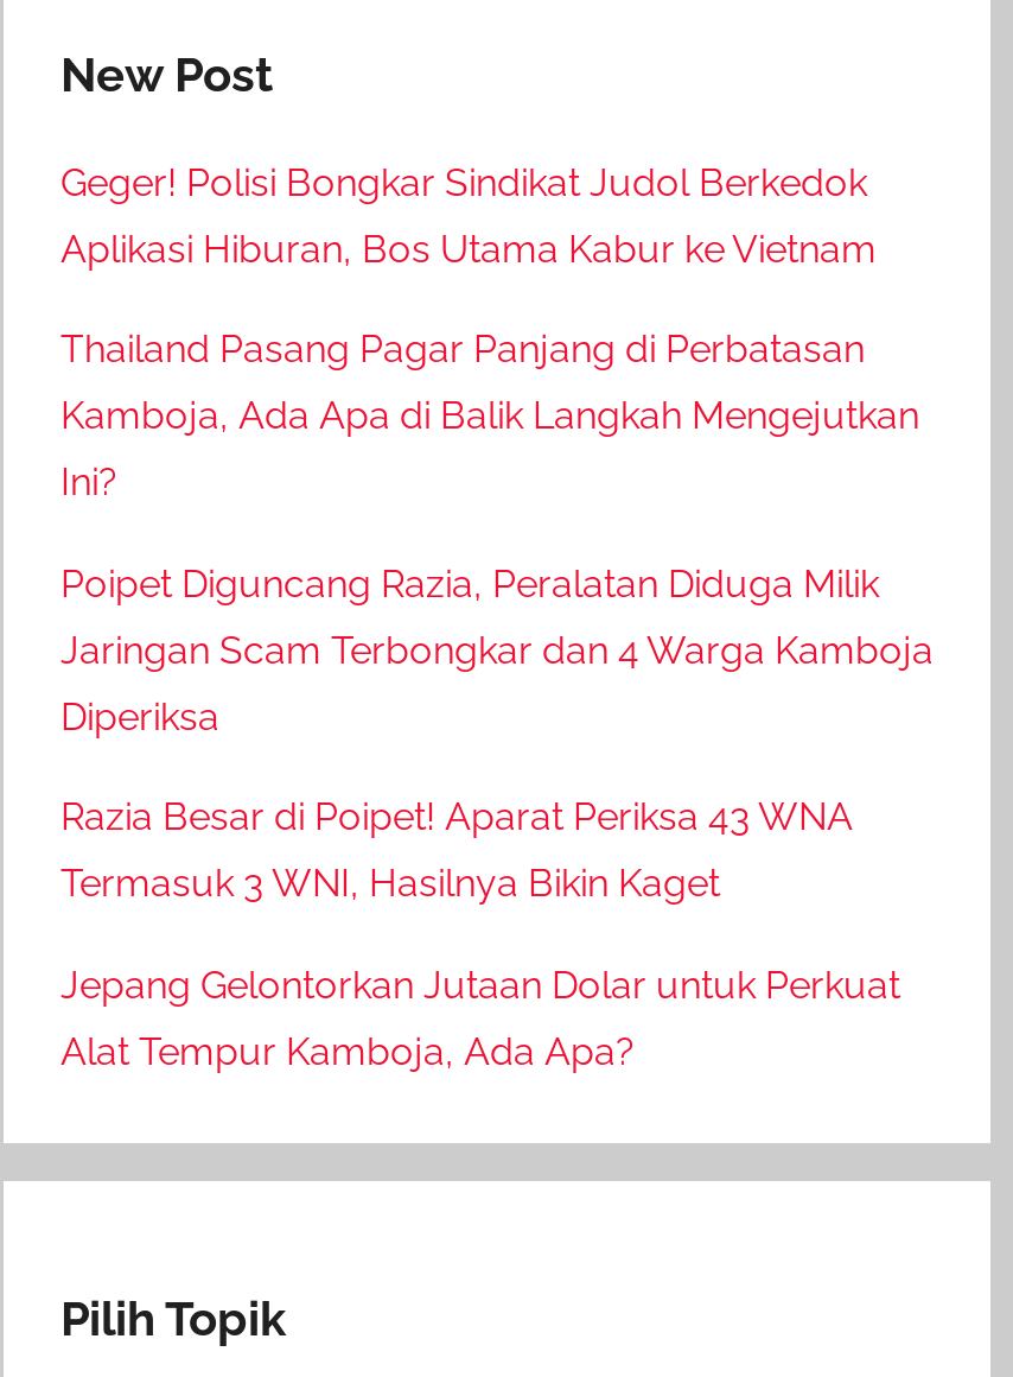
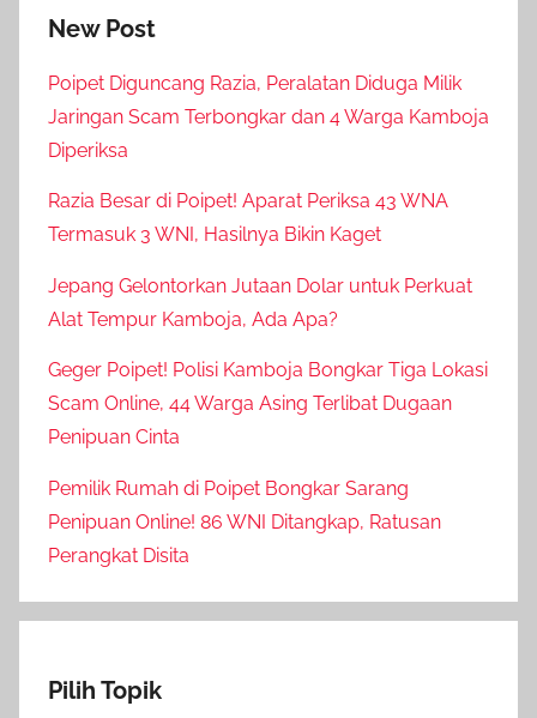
[60,160,919,505] Geger! Polisi Bongkar Sindikat Judol Berkedok | Aplikasi Hiburan, Bos Utama Kabur ke Vietnam | Thailand Pasang Pagar Panjang di Perbatasan | Kamboja, Ada Apa di Balik Langkah Mengejutkan | Ini? -> none
moved [60,561,934,1073] -> [48,72,489,331]: Poipet Diguncang Razia, Peralatan Diduga Milik | Jaringan Scam Terbongkar dan 4 Warga Kamboja | Diperiksa | Razia Besar di Poipet! Aparat Periksa 43 WNA | Termasuk 3 WNI, Hasilnya Bikin Kaget | Jepang Gelontorkan Jutaan Dolar untuk Perkuat | Alat Tempur Kamboja, Ada Apa?
none -> [48,359,488,566] Geger Poipet! Polisi Kamboja Bongkar Tiga Lokasi | Scam Online, 44 Warga Asing Terlibat Dugaan | Penipuan Cinta | Pemilik Rumah di Poipet Bongkar Sarang | Penipuan Online! 86 WNI Ditangkap, Ratusan | Perangkat Disita

